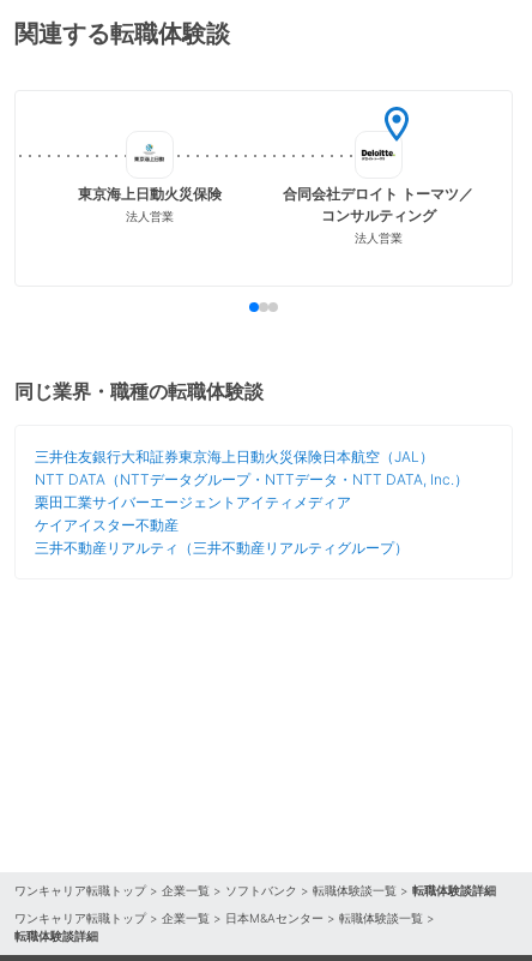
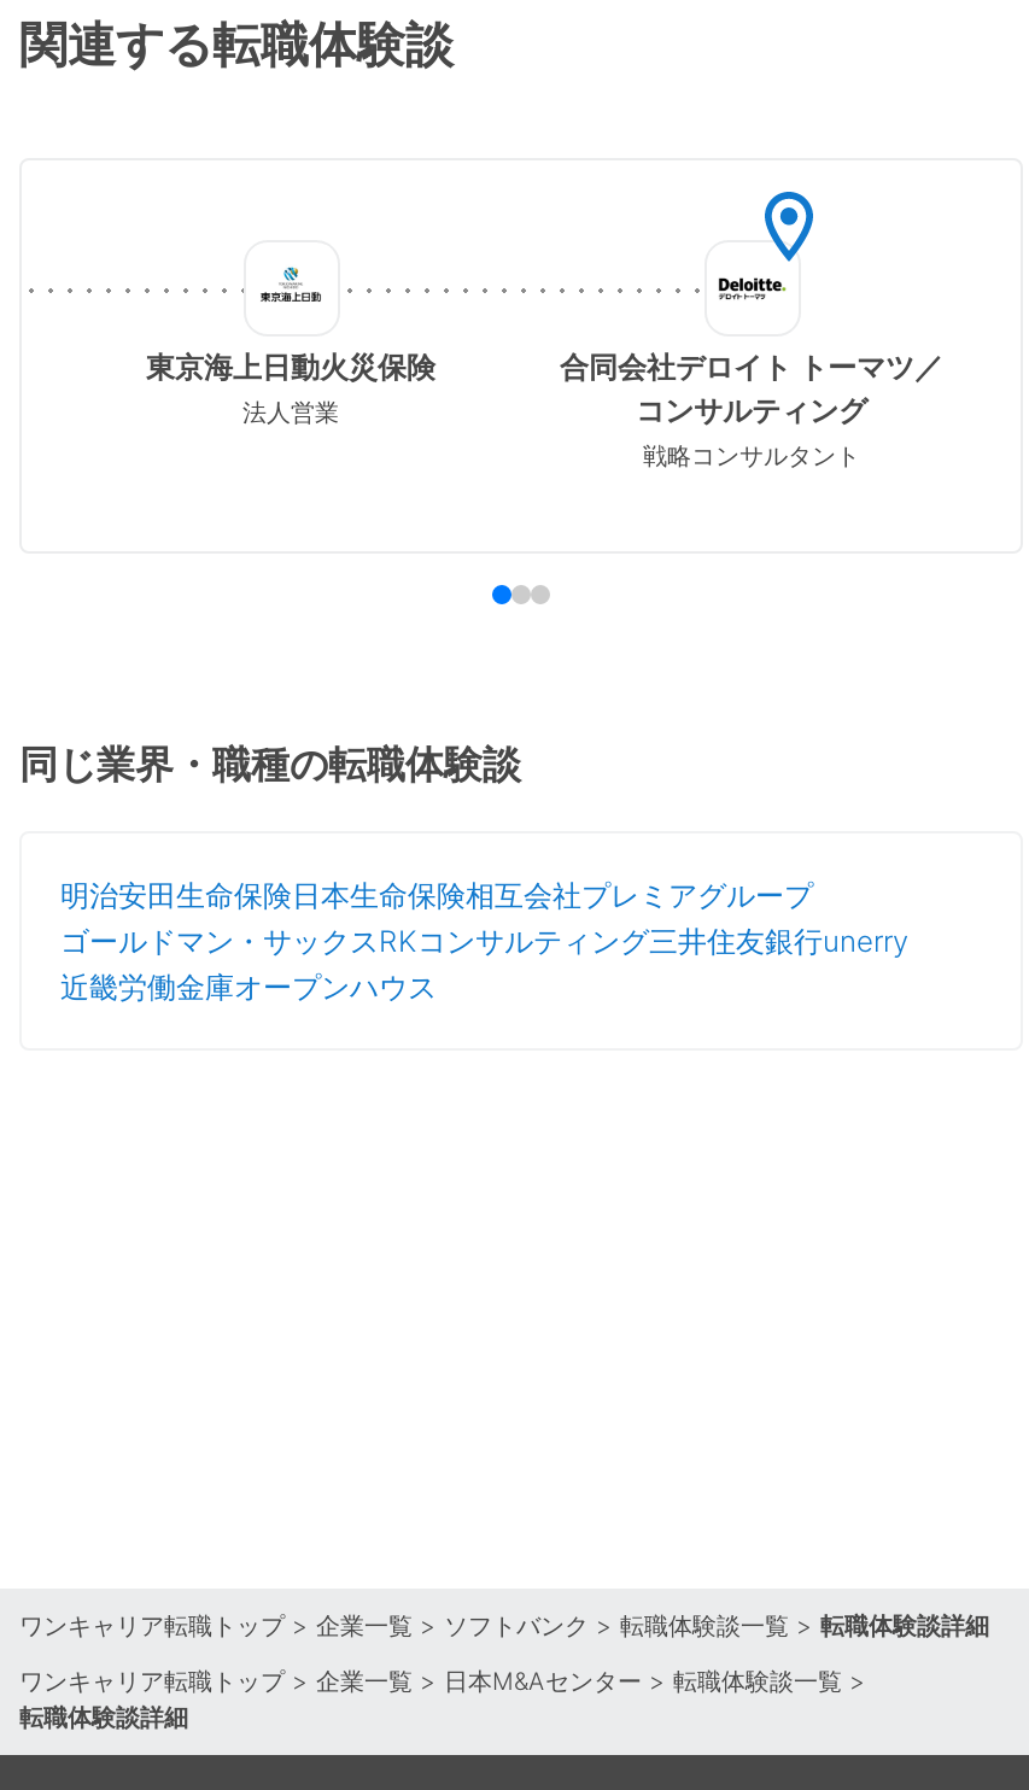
[354,230,402,244] 法人営業 -> [643,439,860,468] 戦略コンサルタント
[35,448,468,557] 三井住友銀行大和証券東京海上日動火災保険日本航空（JAL） | NTT DATA（NTTデータグループ・NTTデータ・NTT DATA, Inc.） | 栗田工業サイバーエージェントアイティメディア | ケイアイスター不動産 | 三井不動産リアルティ（三井不動産リアルティグループ） -> [60,877,910,1005] 明治安田生命保険日本生命保険相互会社プレミアグループ | ゴールドマン・サックスRKコンサルティング三井住友銀行unerry | 近畿労働金庫オープンハウス

